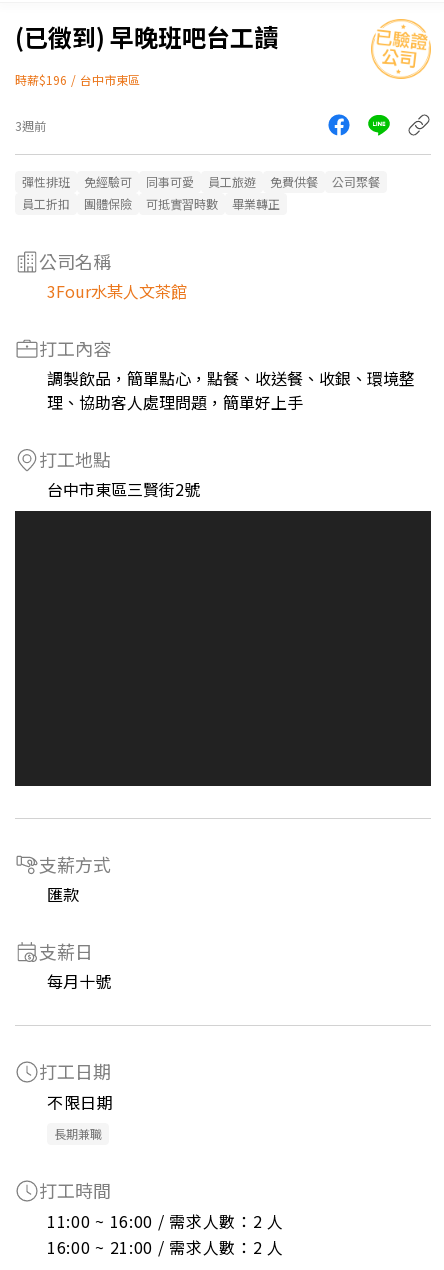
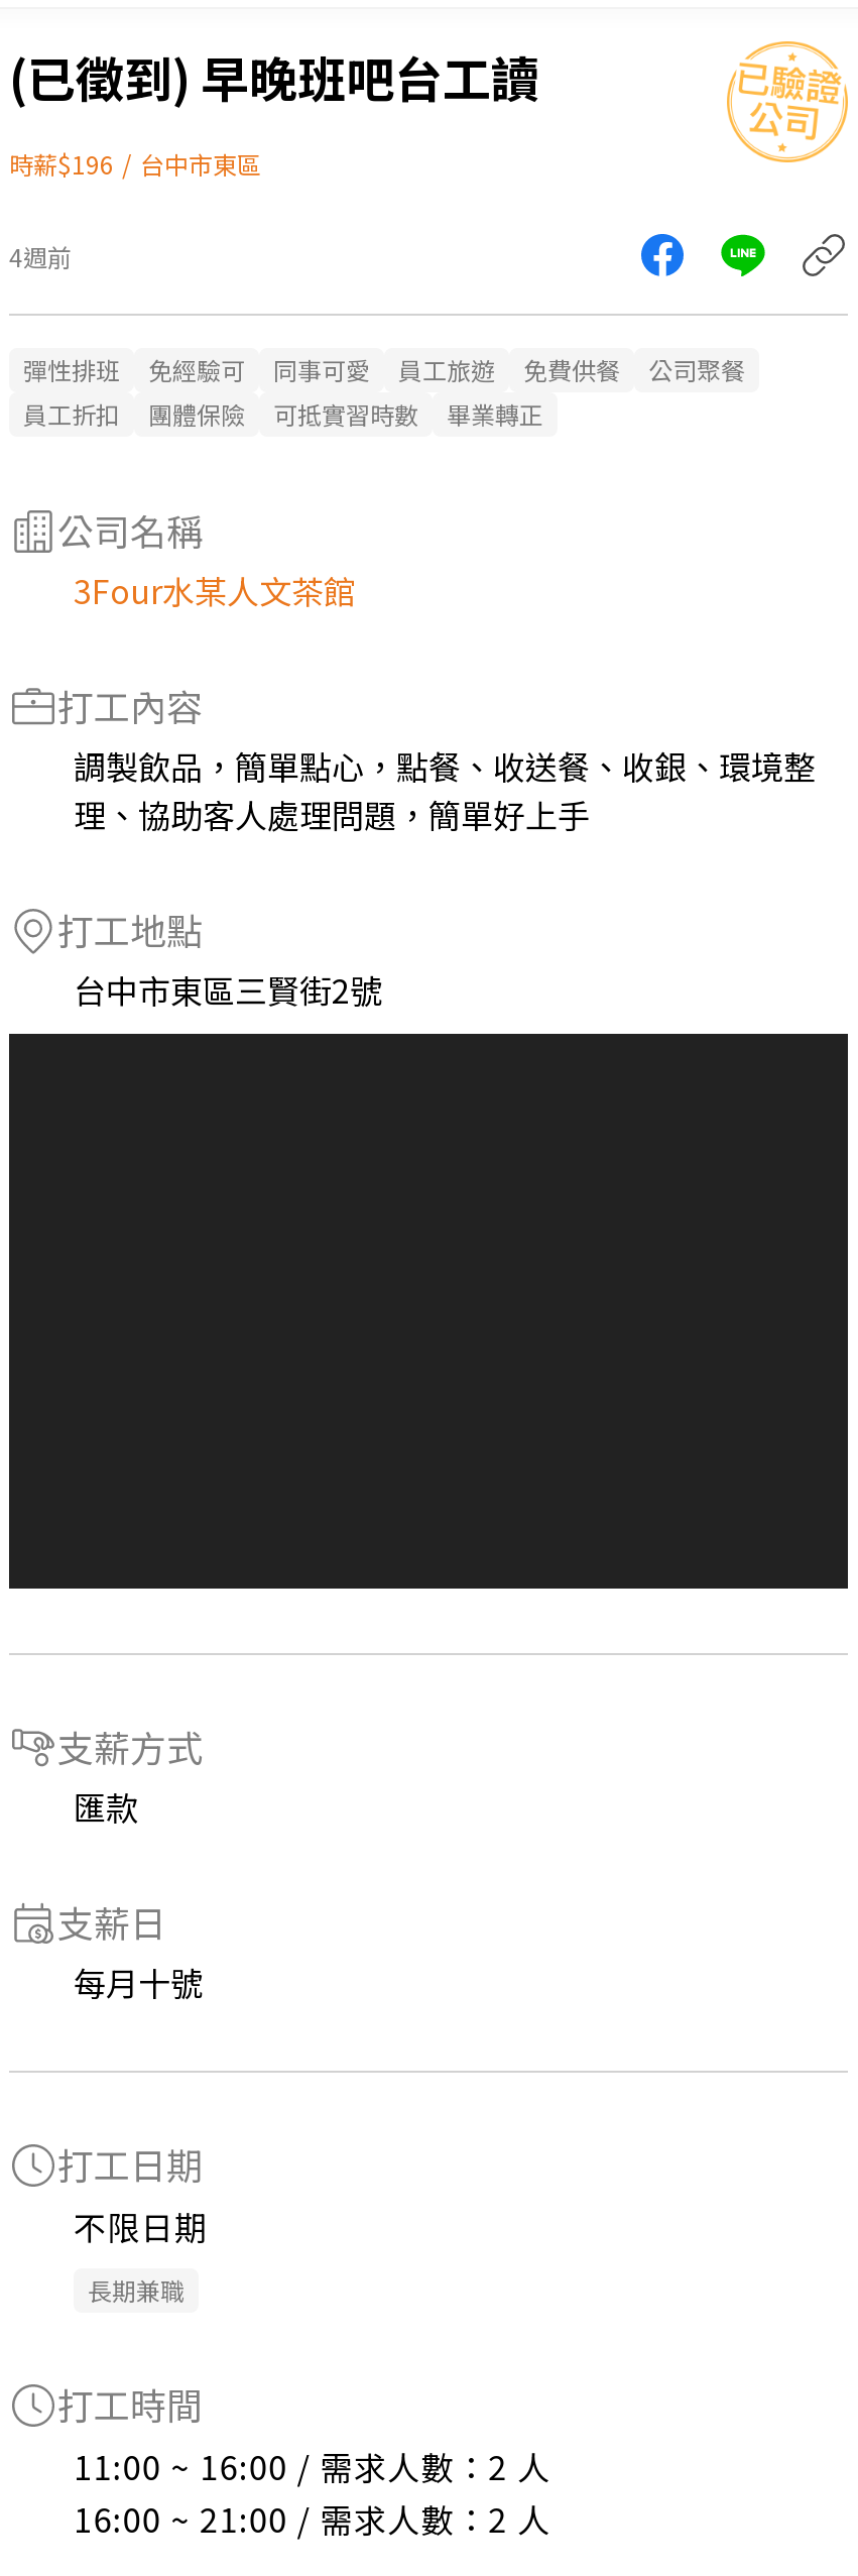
[15,117,46,134] 3週前 -> [9,239,72,273] 4週前

